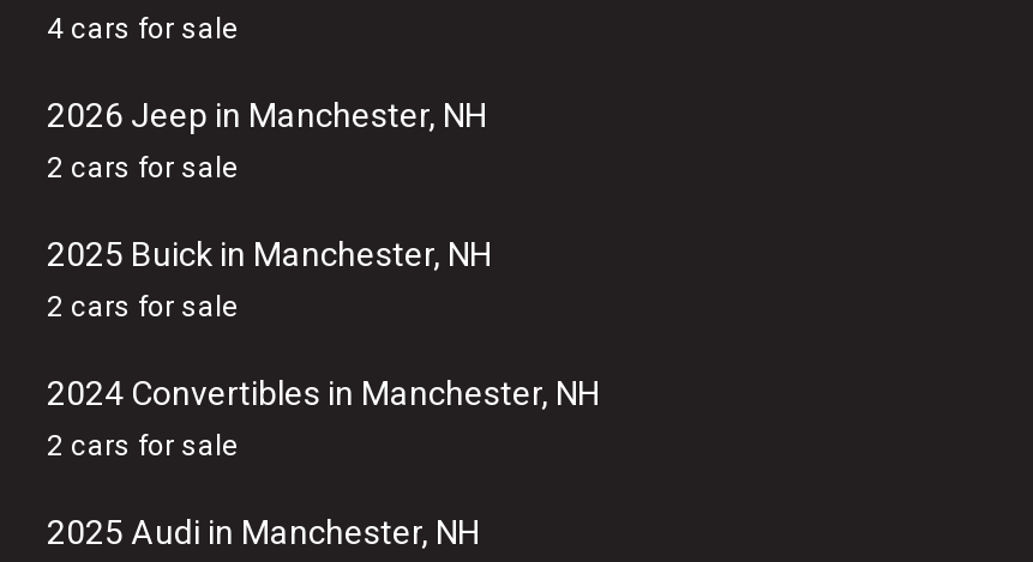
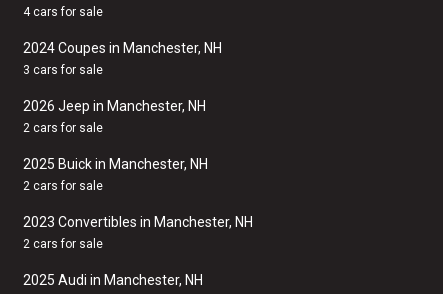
none -> [23,40,222,77] 2024 Coupes in Manchester, NH | 3 cars for sale
[47,374,599,412] 2024 Convertibles in Manchester, NH -> [23,214,253,230] 2023 Convertibles in Manchester, NH

